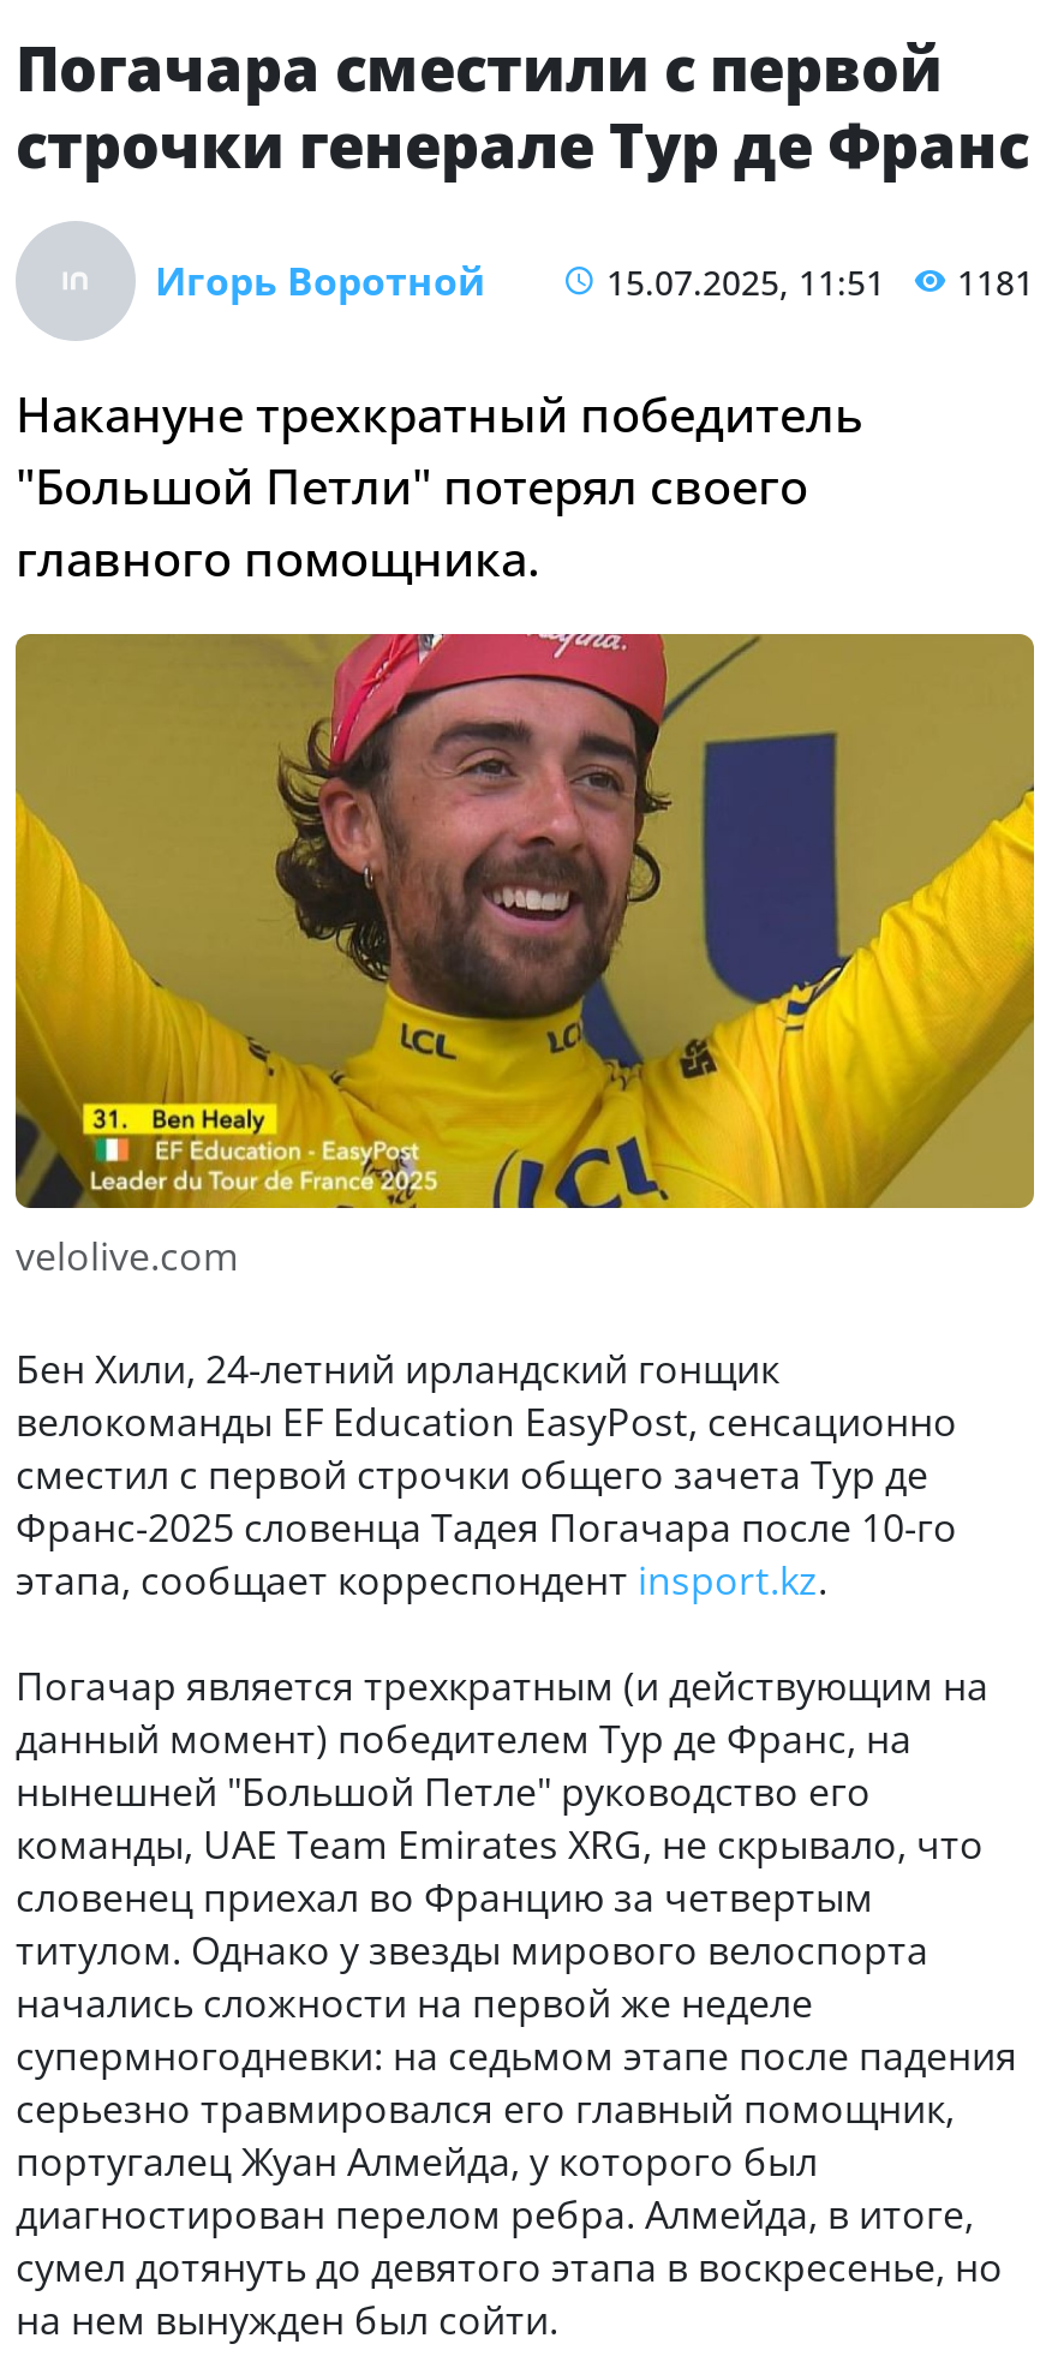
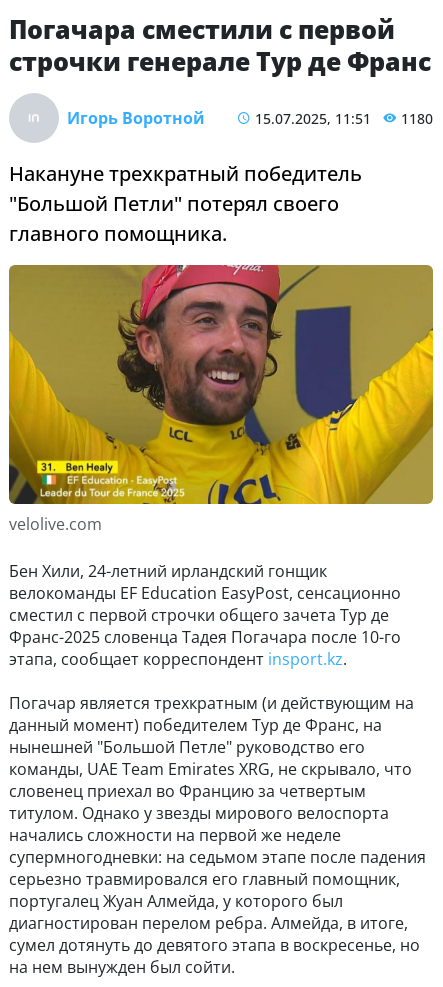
[597,258,1034,304] 15.07.2025, 11:51 1181 -> [251,108,433,127] 15.07.2025, 11:51 1180

